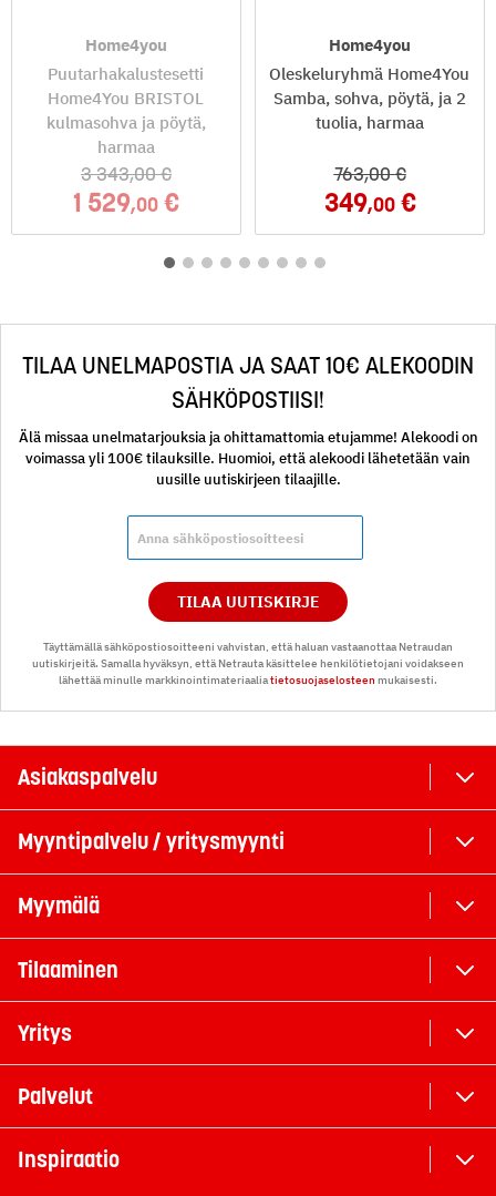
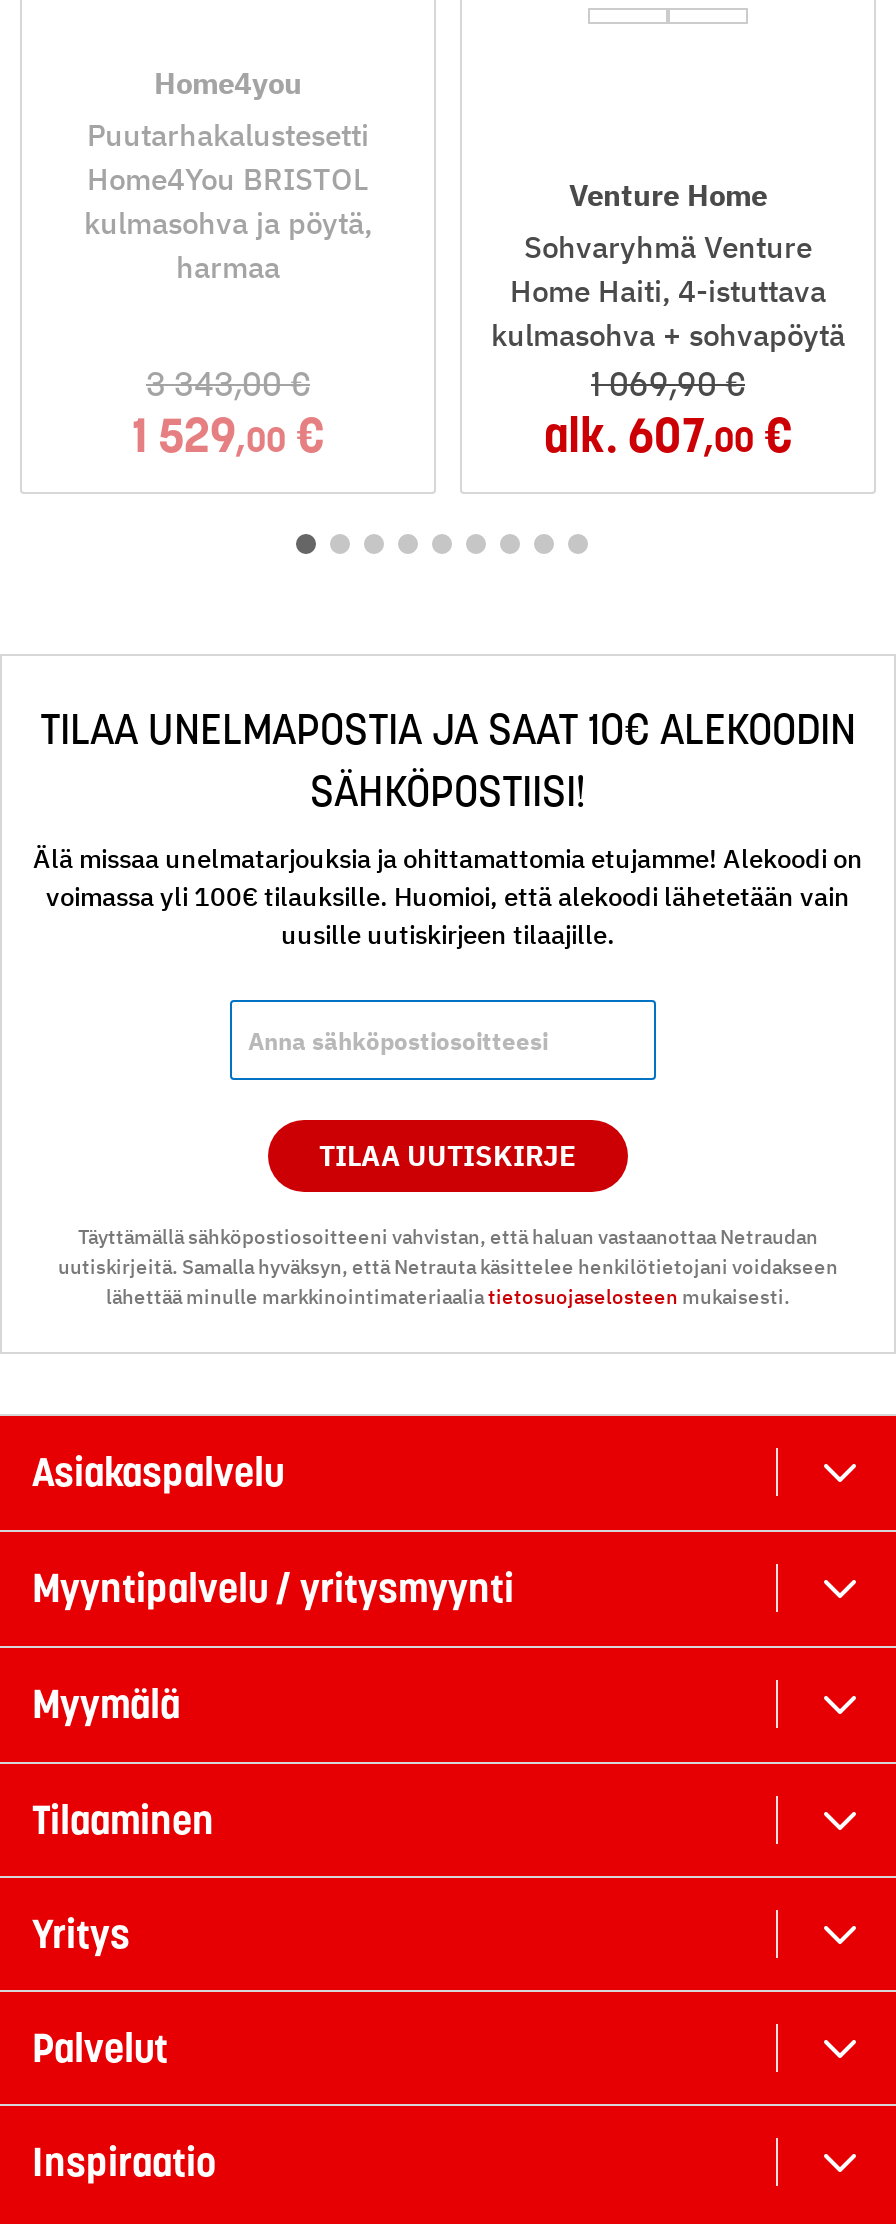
[270,34,470,220] Home4you | Oleskeluryhmä Home4You | Samba, sohva, pöytä, ja 2 | tuolia, harmaa | 763,00 | 349,00 -> [491,176,845,466] Venture Home | Sohvaryhmä Venture | Home Haiti, 4-istuttava | kulmasohva + sohvapöytä | 1 069,90 | alk. 607,00

